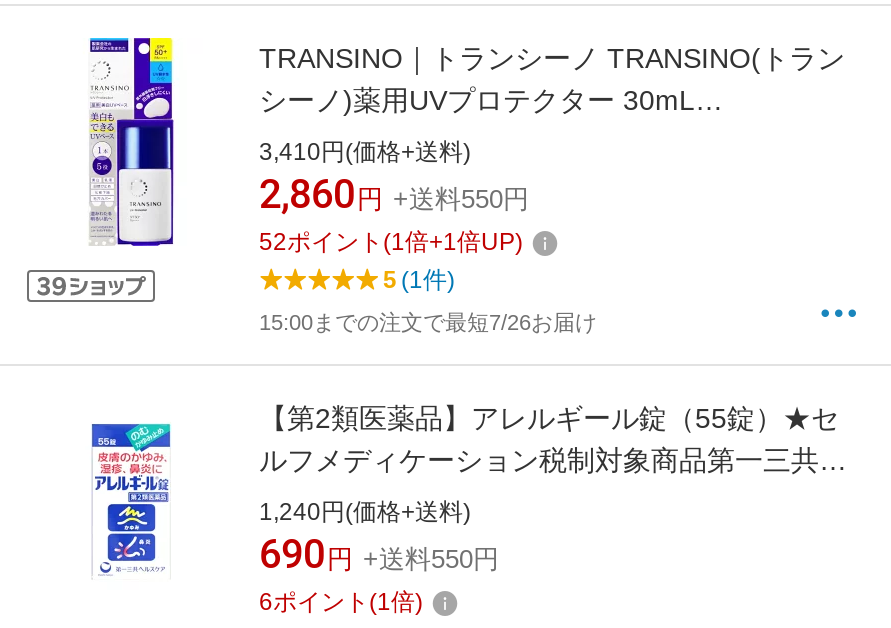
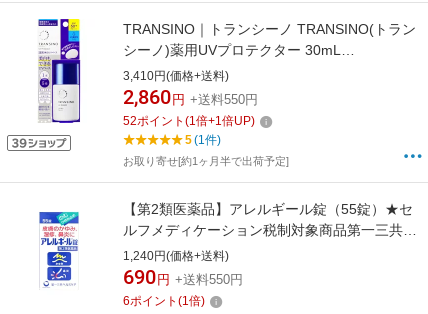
[259,310,597,334] 15:00までの注文で最短7/26お届け -> [123,155,289,167] お取り寄せ[約1ヶ月半で出荷予定]

